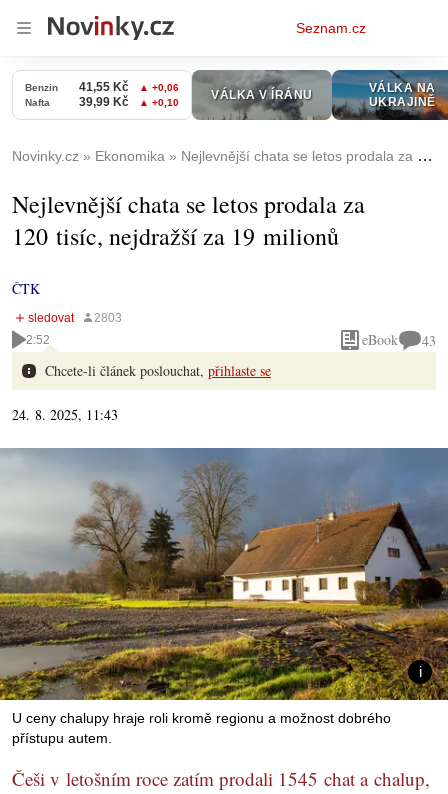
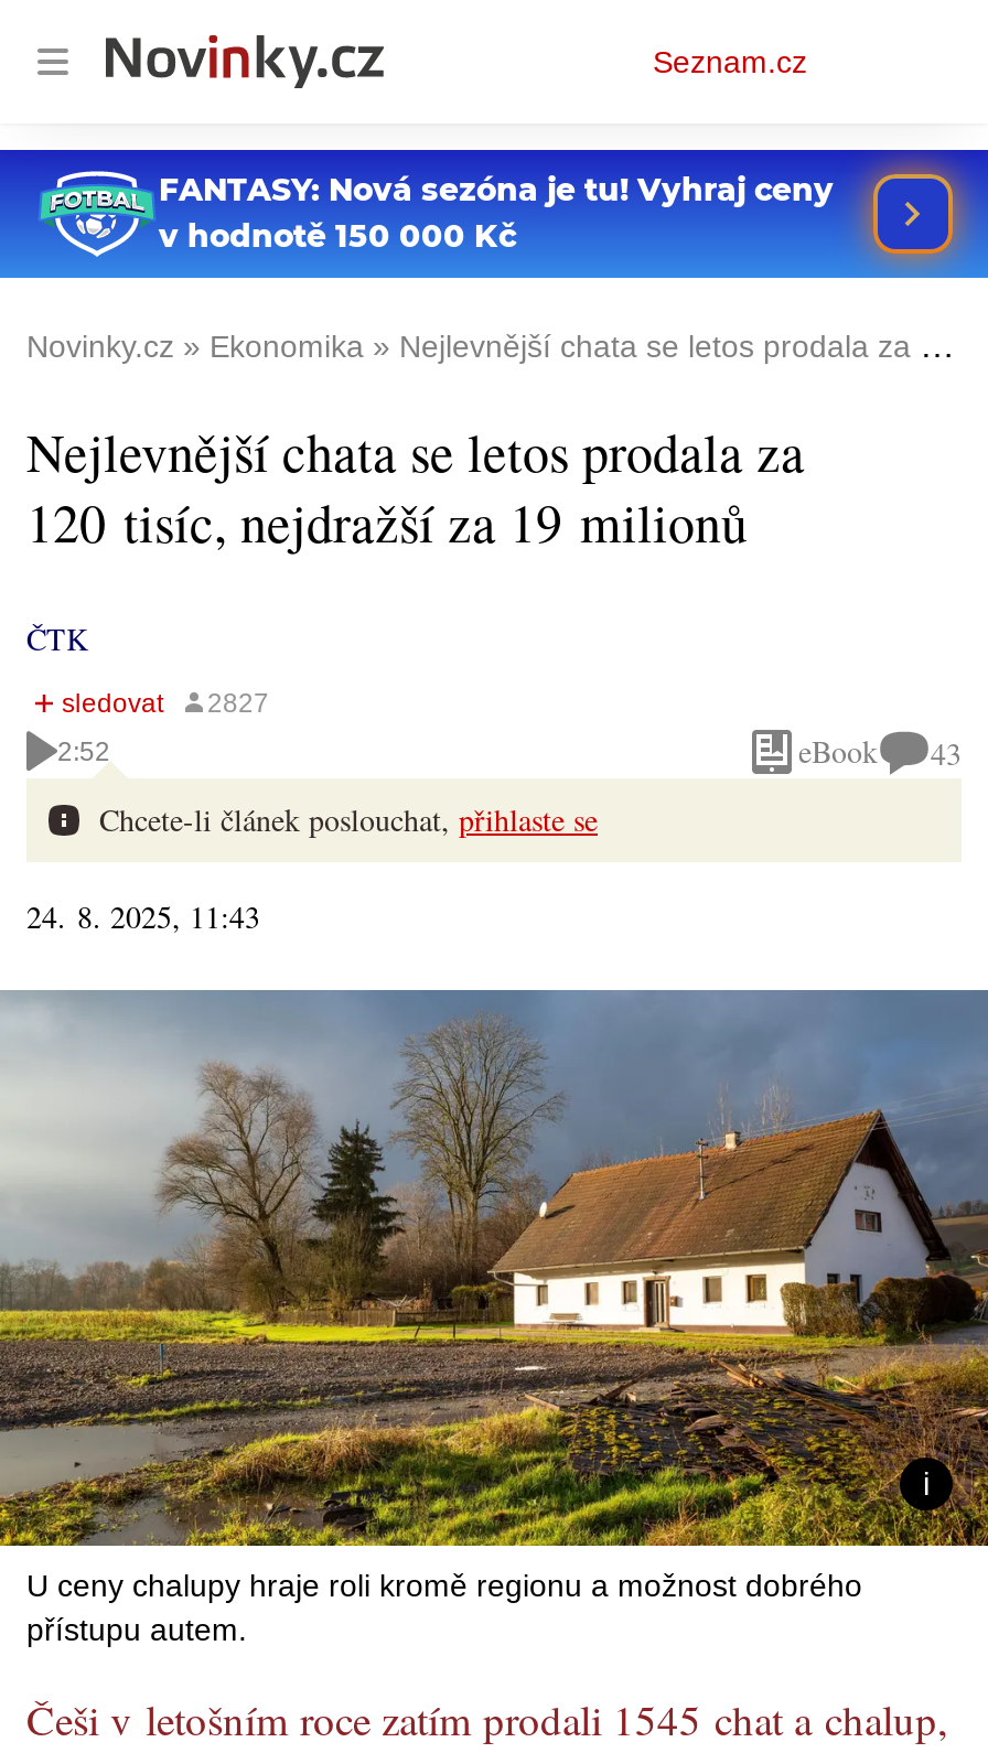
[3,68,445,125] [image] -> [7,148,981,280] [image]

